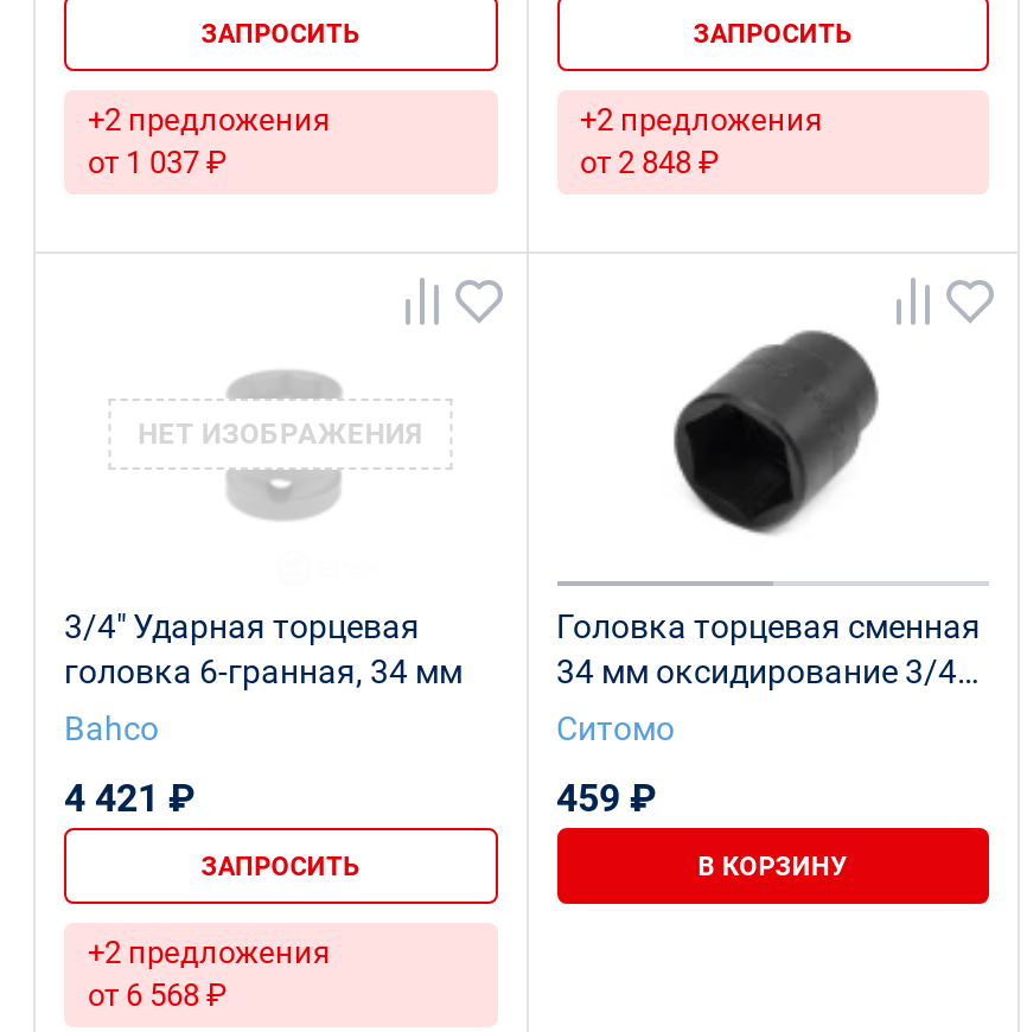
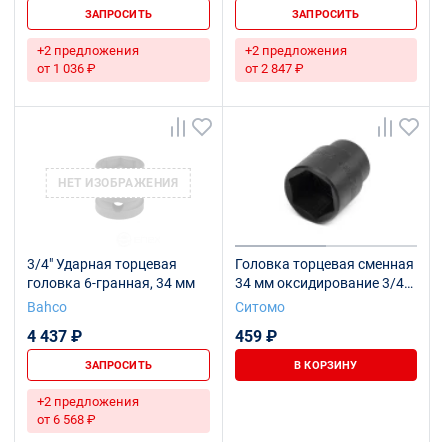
[88,145,228,180] от 1 037 ₽ -> [37,61,96,76] от 1 036 ₽
[580,145,720,180] от 2 848 ₽ -> [244,61,303,76] от 2 847 ₽
[64,776,194,821] 4 421 ₽ -> [27,327,82,346] 4 437 ₽

